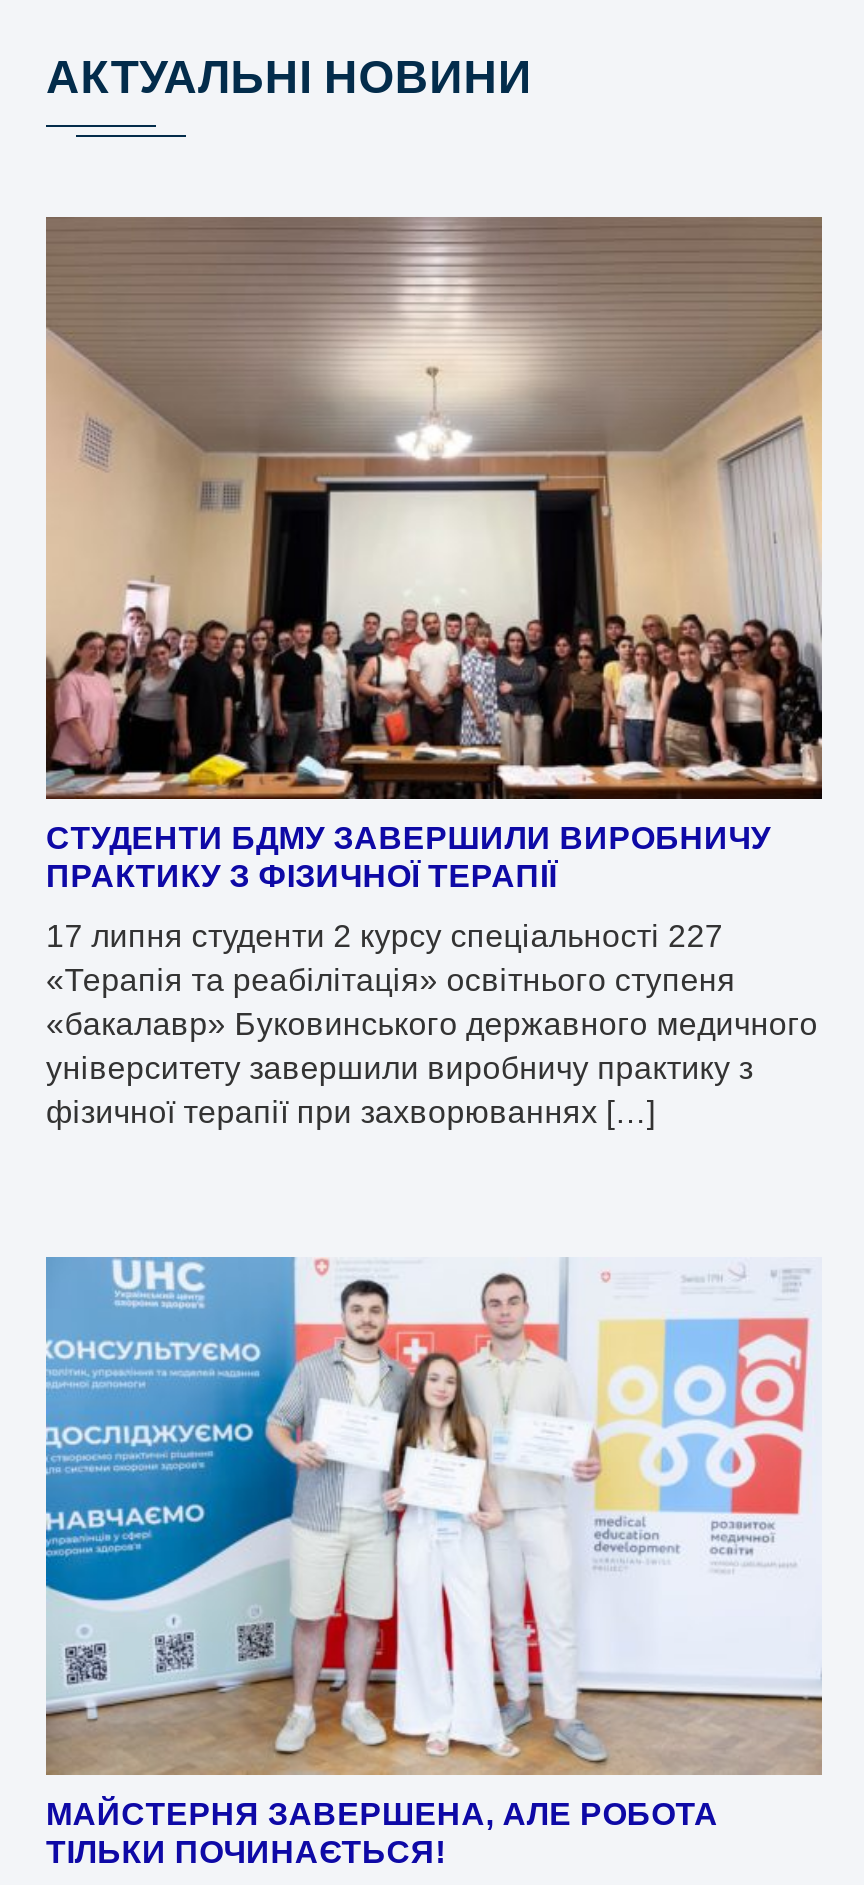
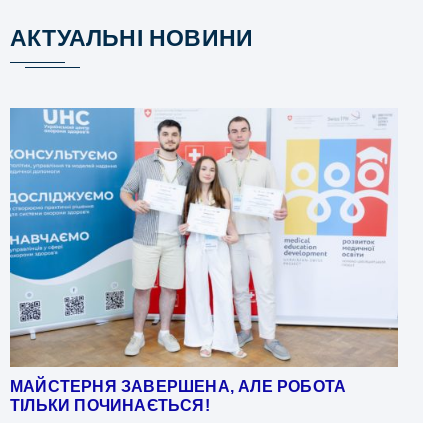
[44,215,824,1129] [image] | СТУДЕНТИ БДМУ ЗАВЕРШИЛИ ВИРОБНИЧУ | ПРАКТИКУ З ФІЗИЧНОЇ ТЕРАПІЇ | 17 липня студенти 2 курсу спеціальності 227 | «Терапія та реабілітація» освітнього ступеня | «бакалавр» Буковинського державного медичного | університету завершили виробничу практику з | фізичної терапії при захворюваннях […] -> none

